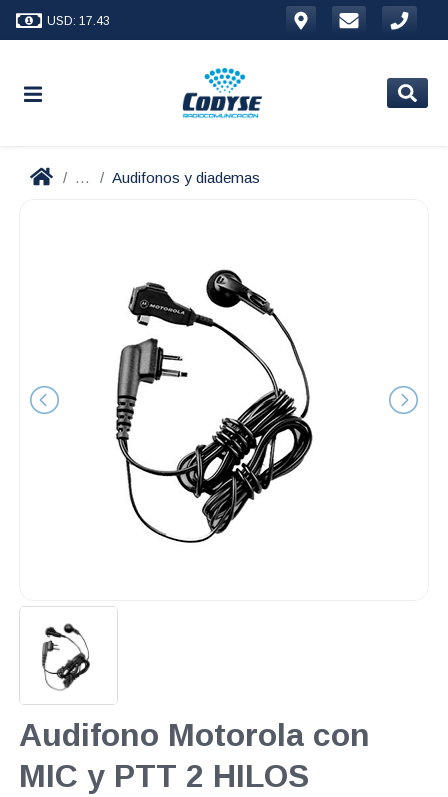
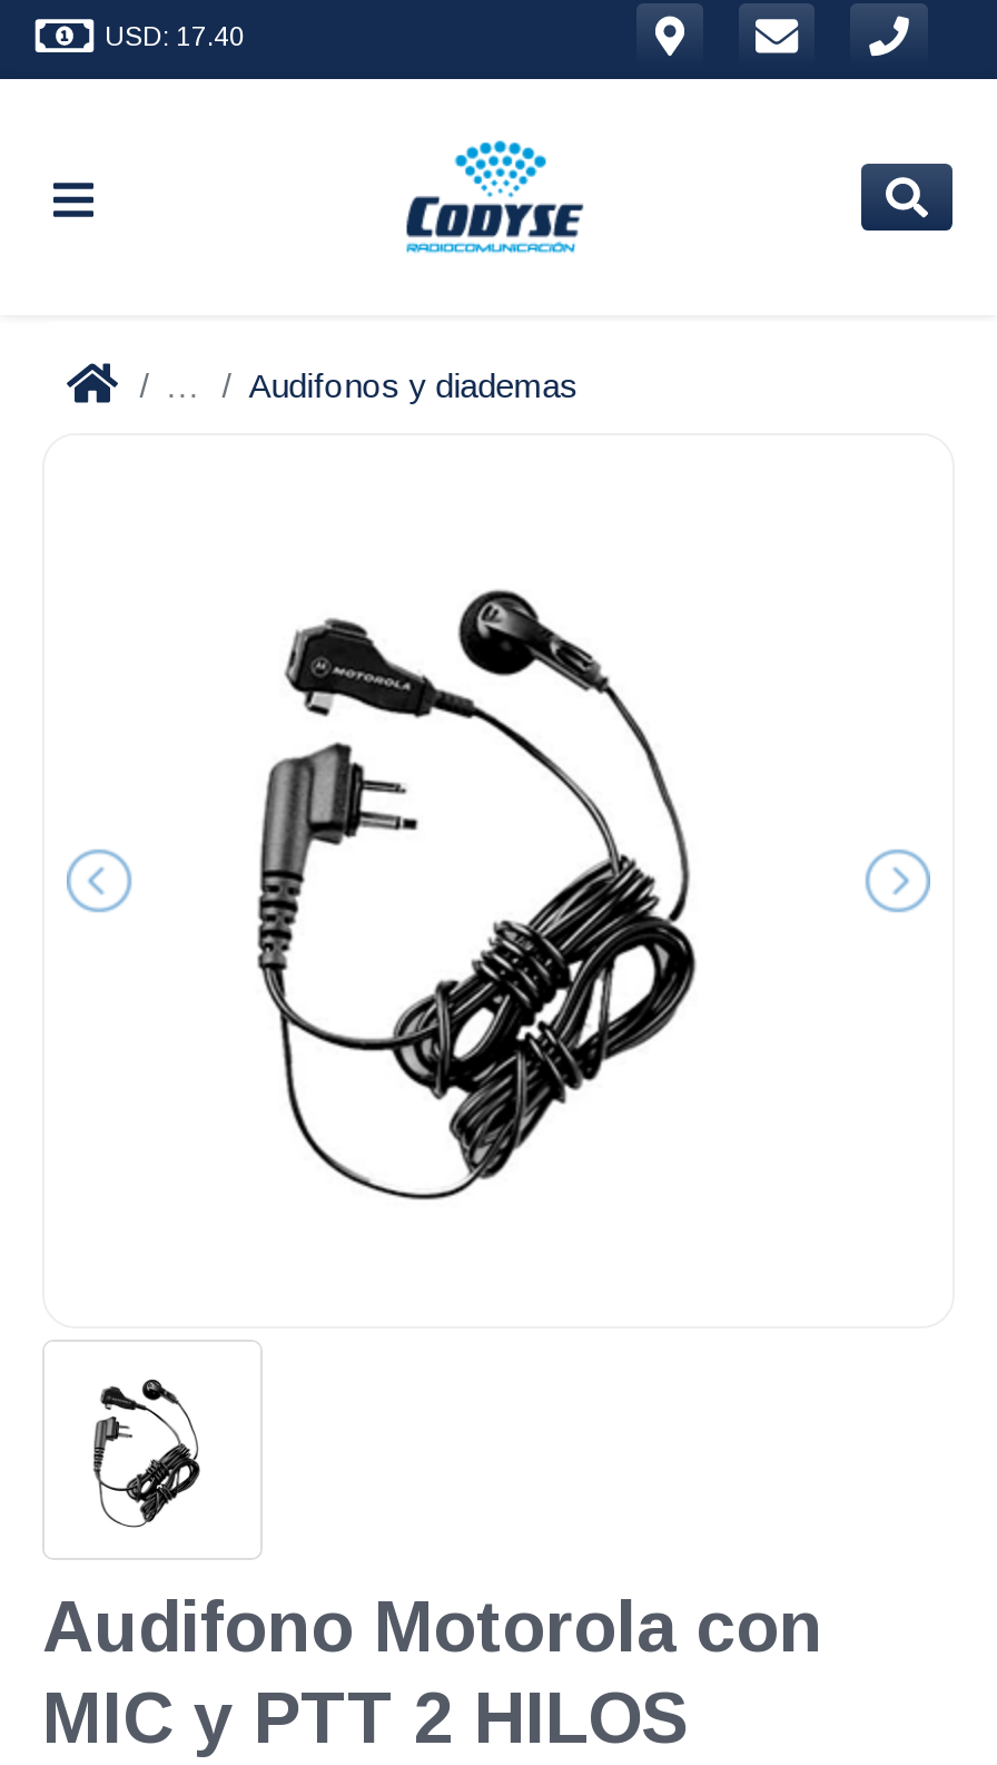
[47,13,110,27] USD: 17.43 -> [105,20,245,51] USD: 17.40

